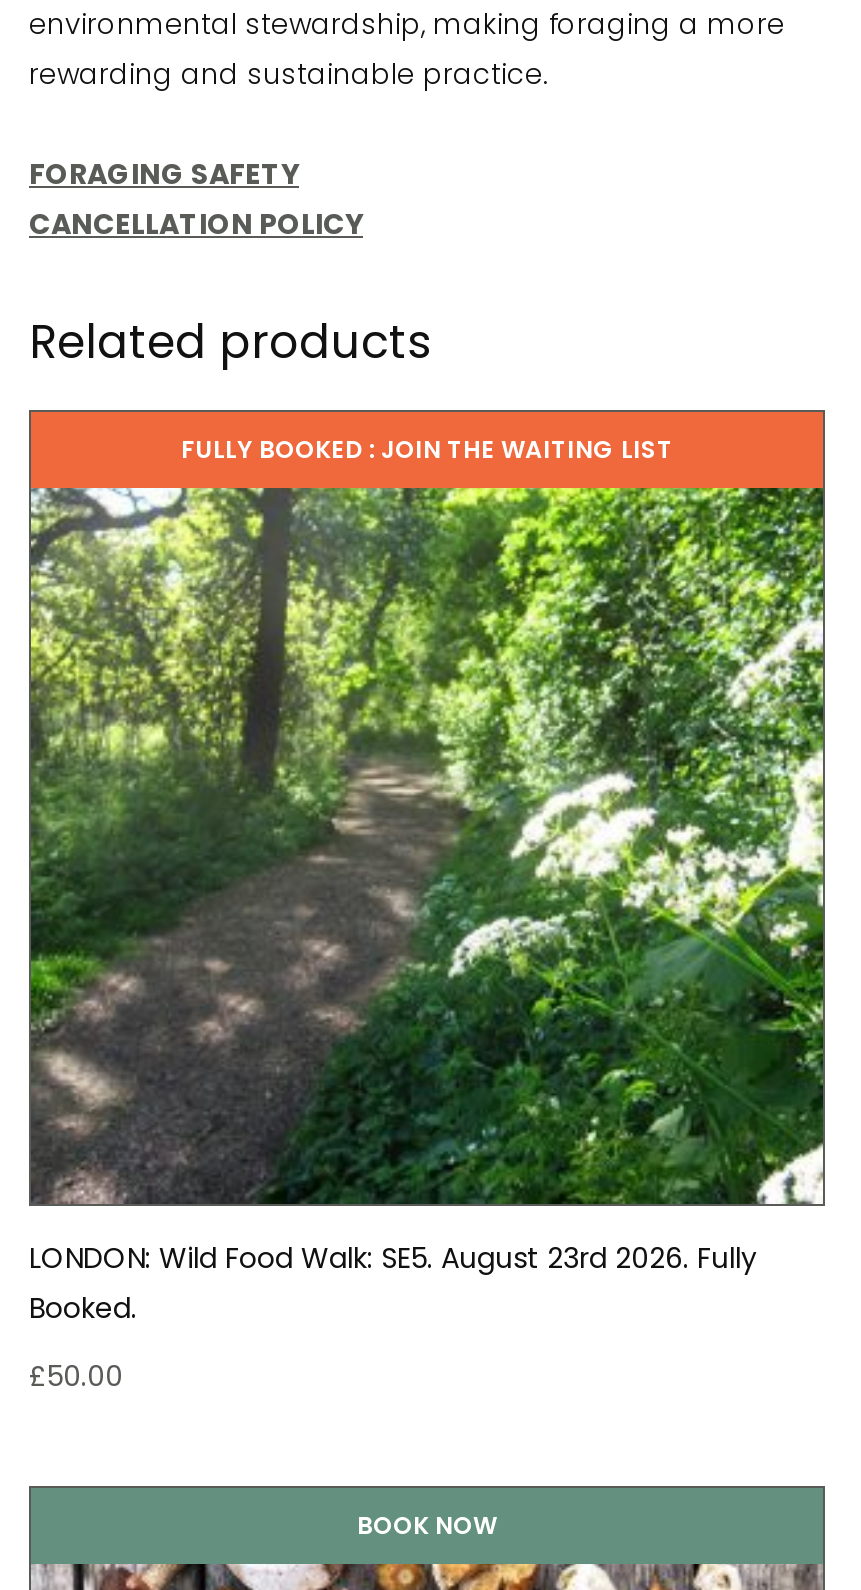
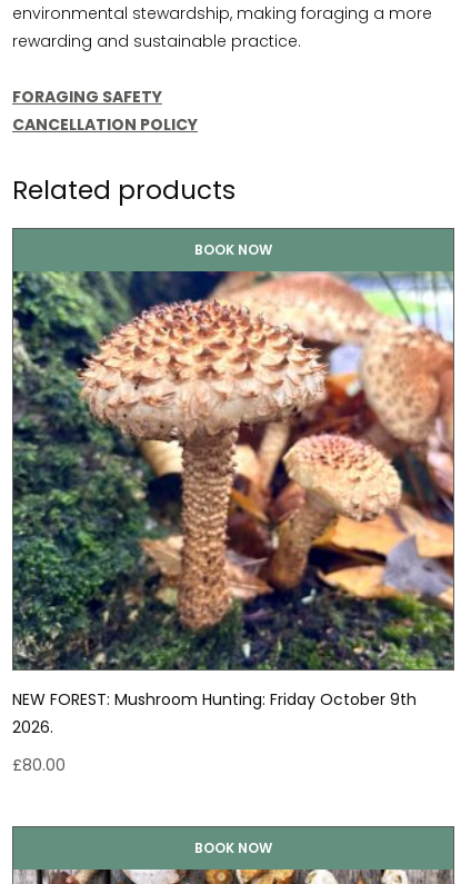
[29,410,825,1206] [image] | FULLY BOOKED : JOIN THE WAITING LIST -> [12,228,454,671] [image] | BOOK NOW
[29,1238,757,1328] LONDON: Wild Food Walk: SE5. August 23rd 2026. Fully | Booked. -> [12,688,417,738] NEW FOREST: Mushroom Hunting: Friday October 9th | 2026.
[29,1356,123,1396] £50.00 -> [12,754,66,776] £80.00

